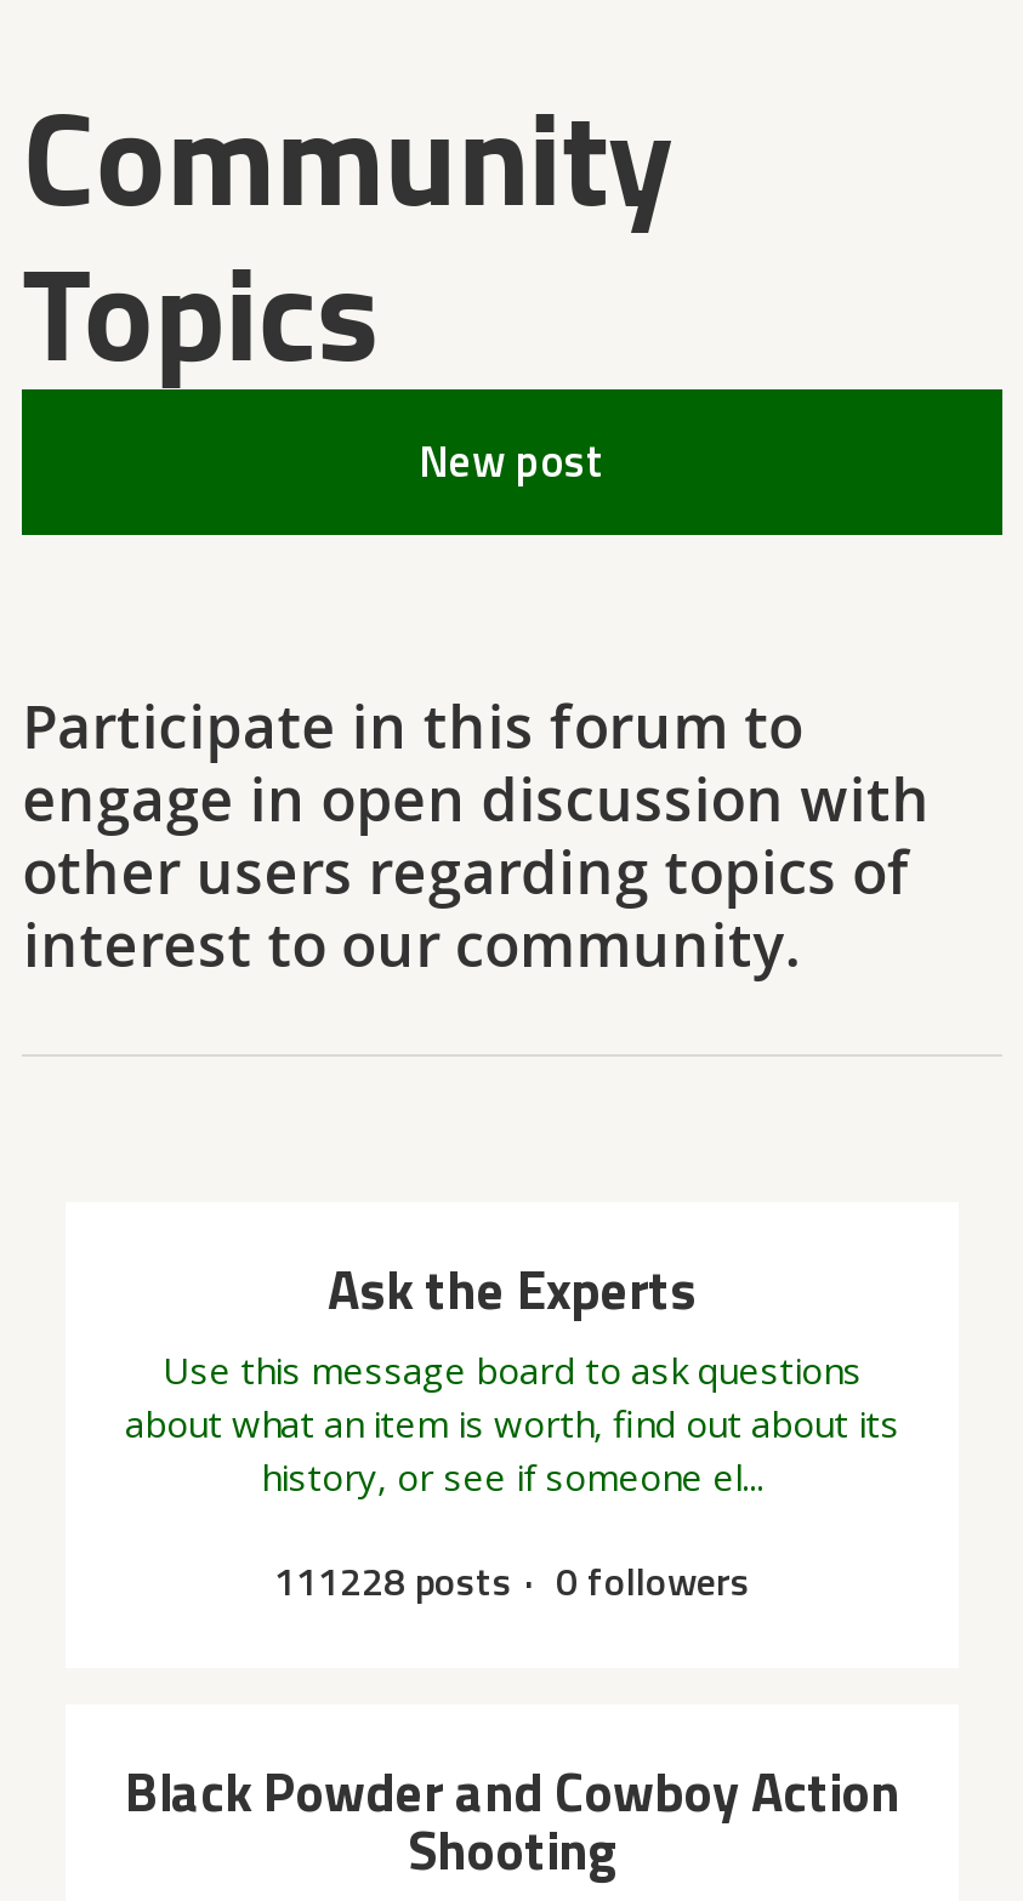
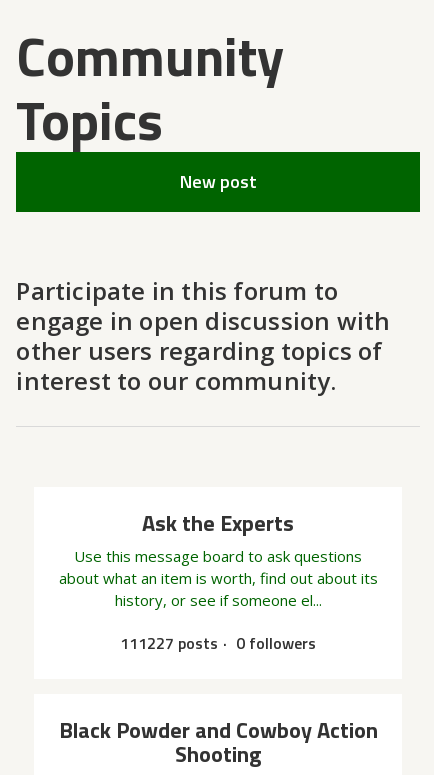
[274,1552,750,1610] 111228 posts 0 followers -> [120,631,316,655] 111227 posts 0 followers

